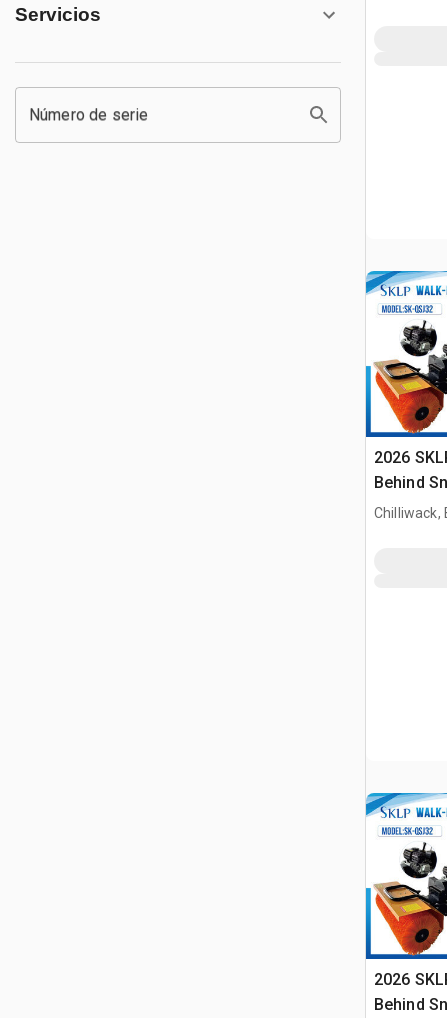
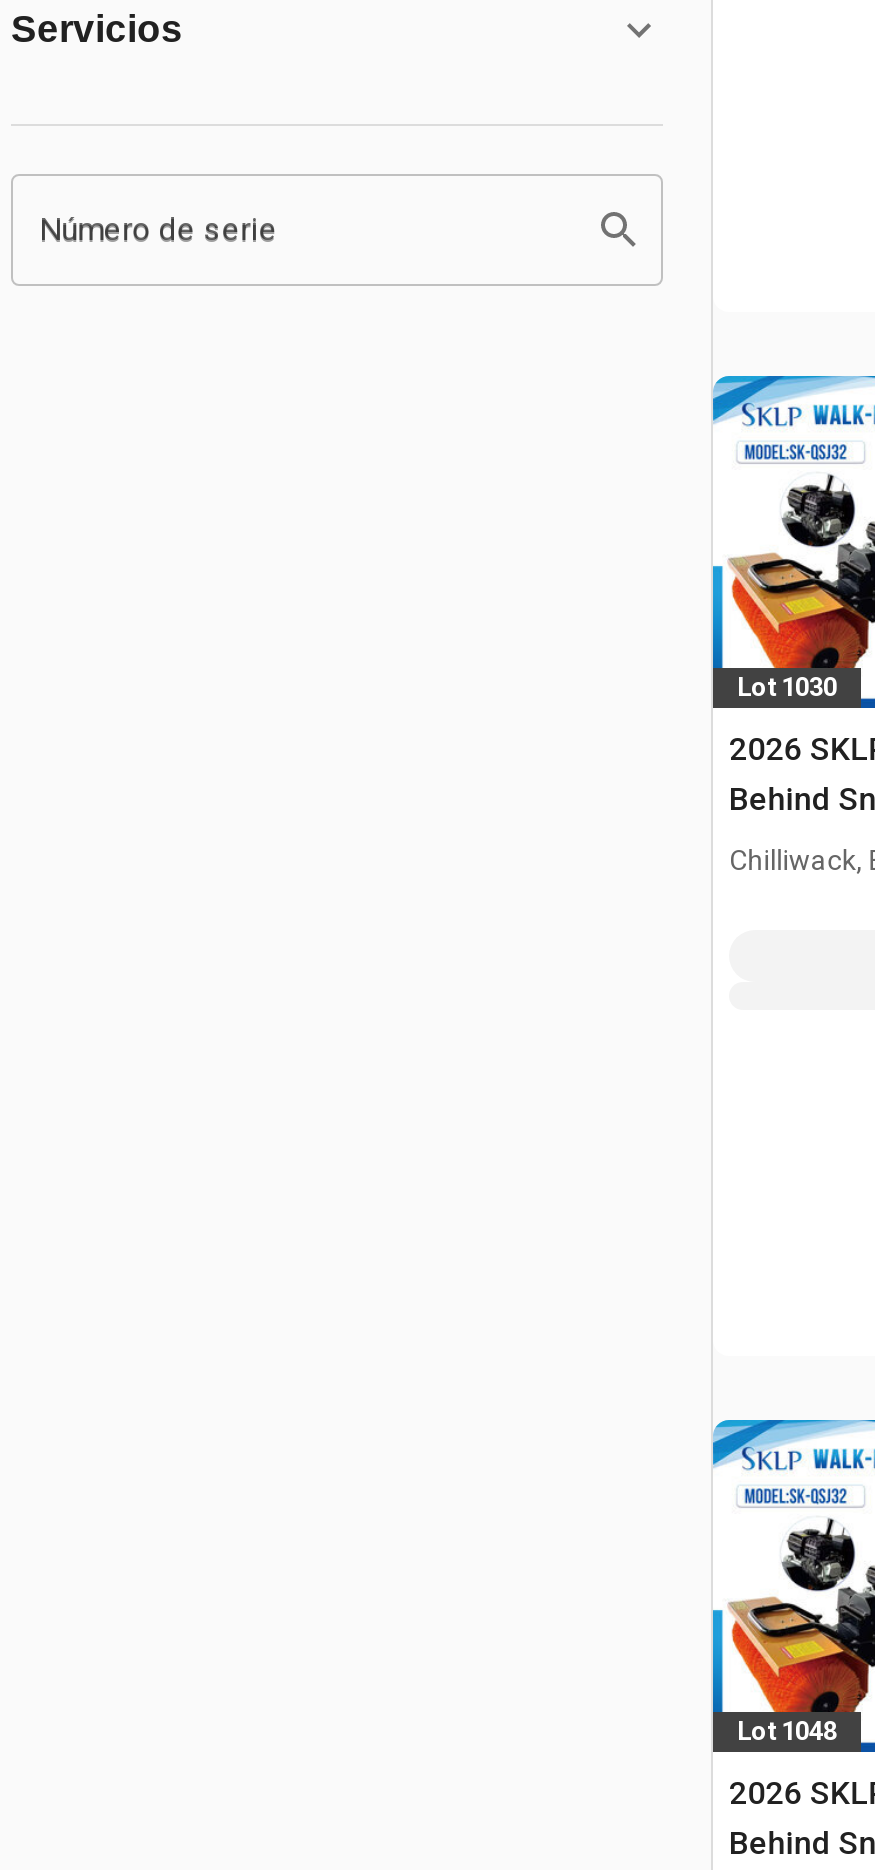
none -> [737,672,837,702] Lot 1030
none -> [737,1716,837,1746] Lot 1048

